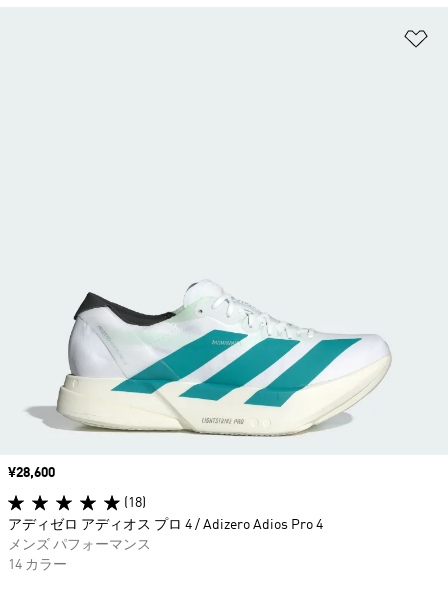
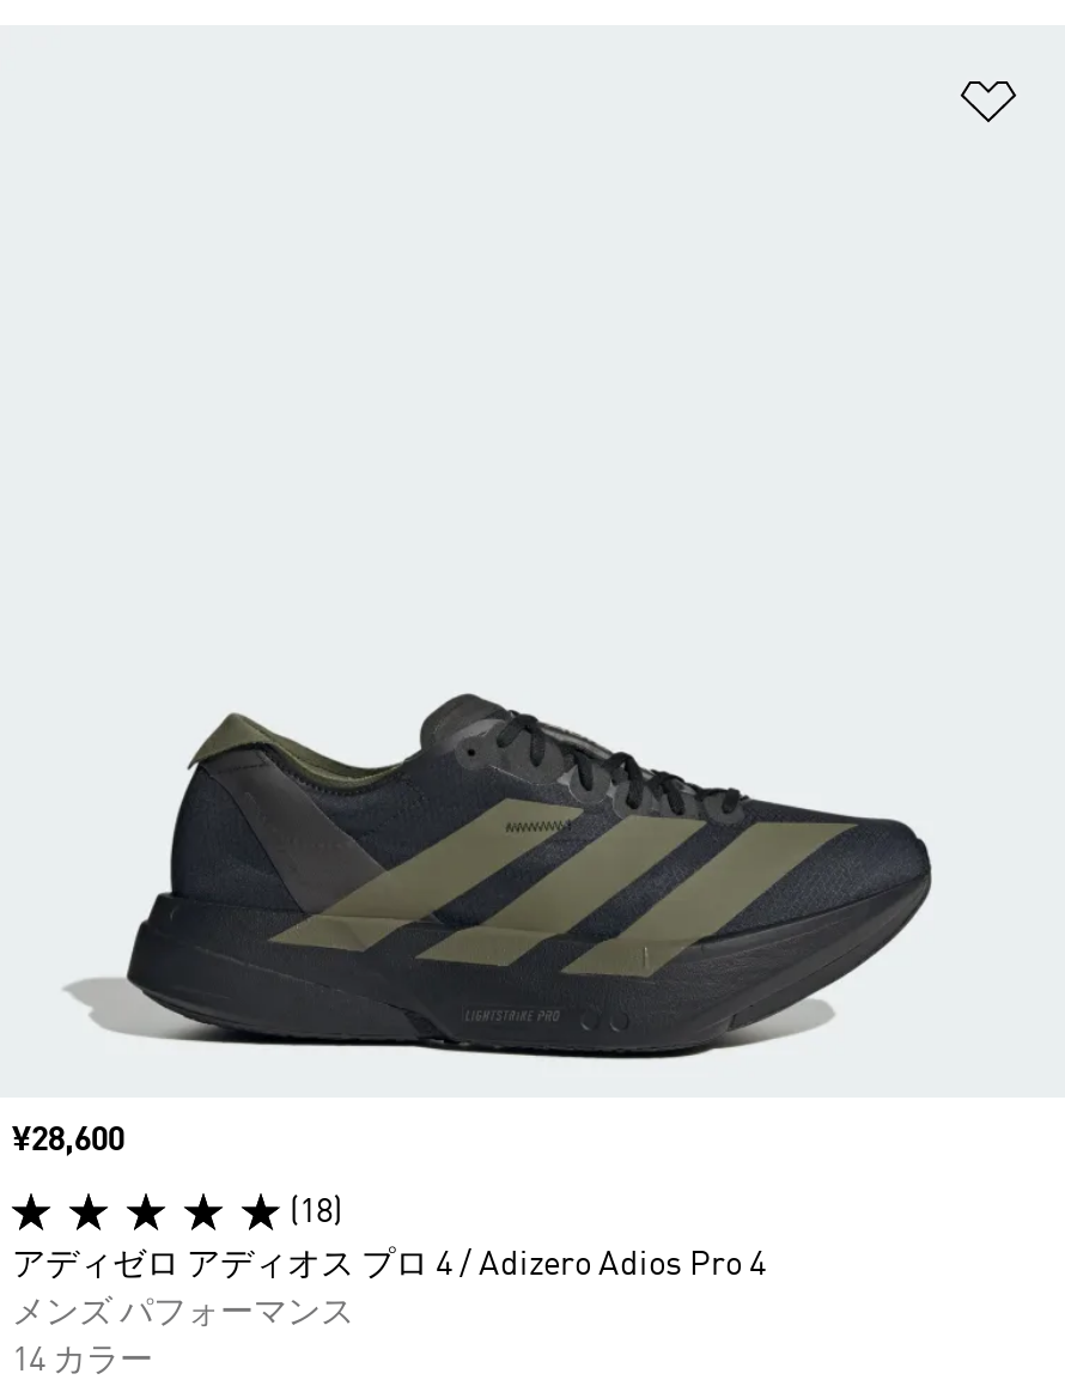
[57,282,392,439] [image] -> [127,686,933,1062] [image]

